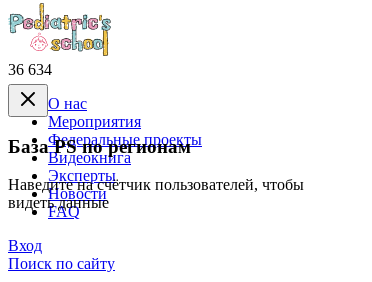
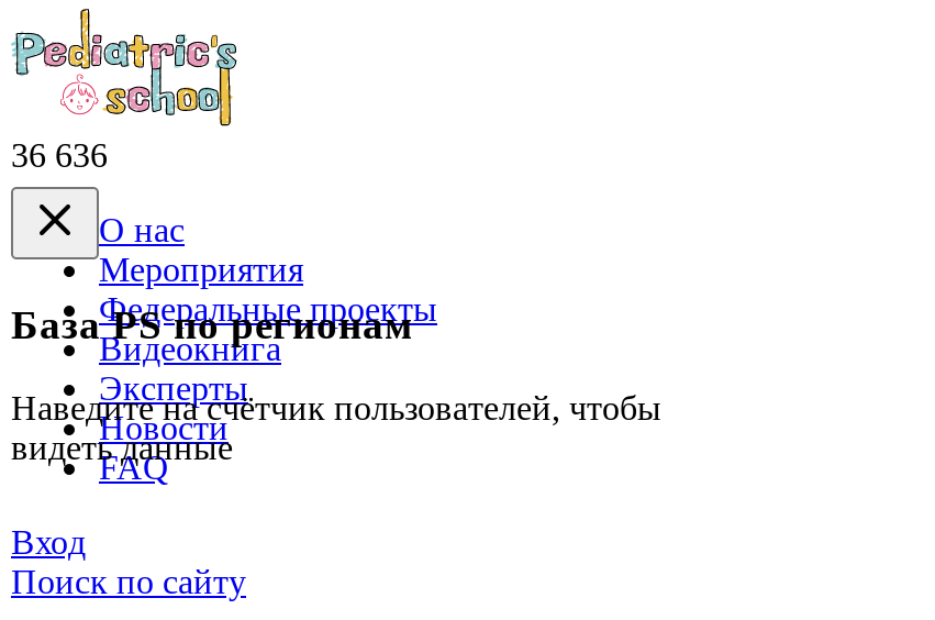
[8,61,52,78] 36 634 -> [11,136,108,174] 36 636

